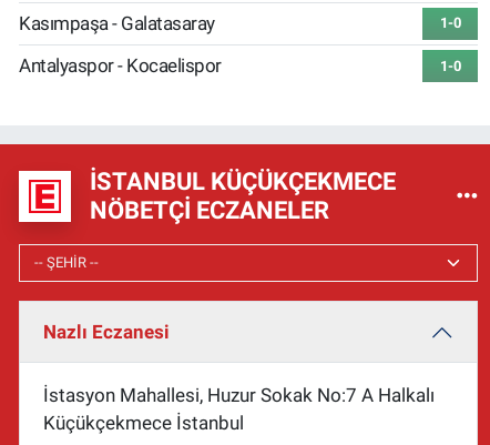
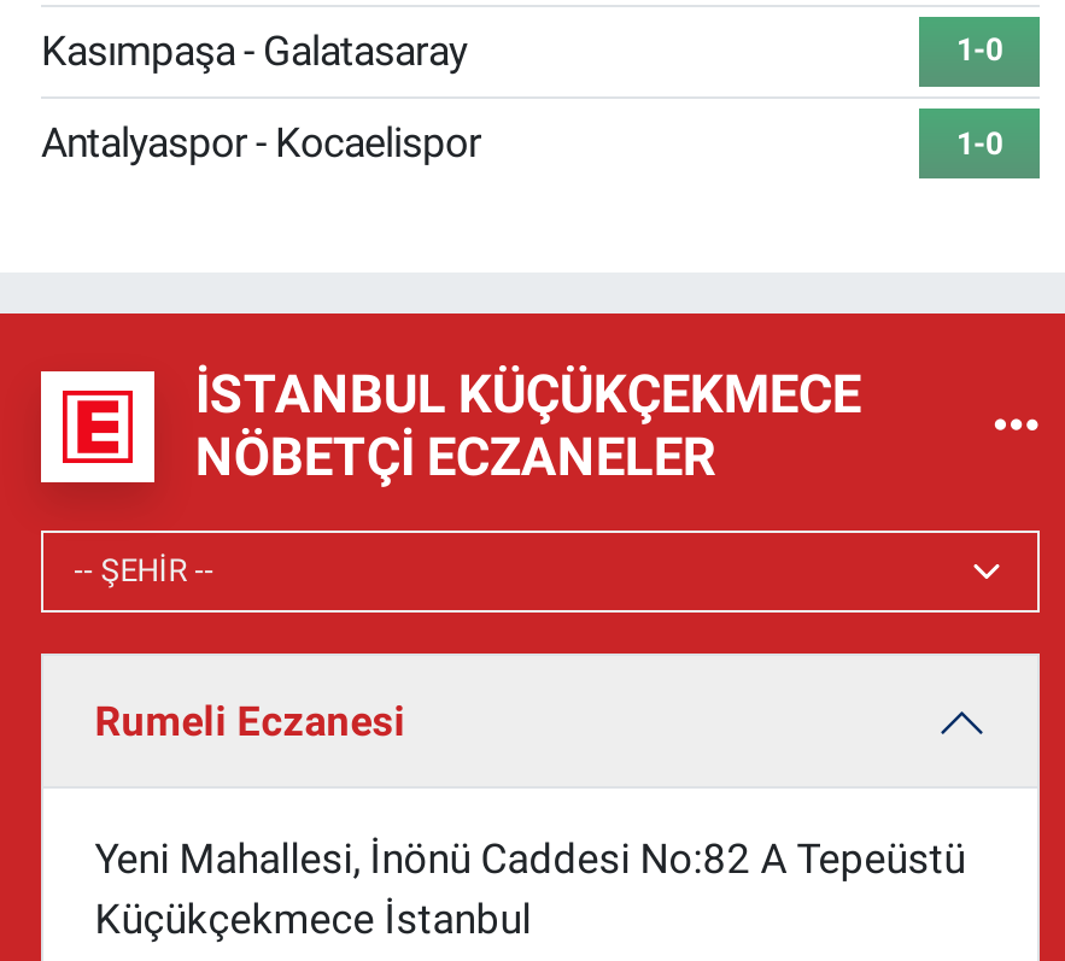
[43,321,170,343] Nazlı Eczanesi -> [95,698,406,746] Rumeli Eczanesi
[43,384,435,406] İstasyon Mahallesi, Huzur Sokak No:7 A Halkalı -> [95,834,965,883] Yeni Mahallesi, İnönü Caddesi No:82 A Tepeüstü

